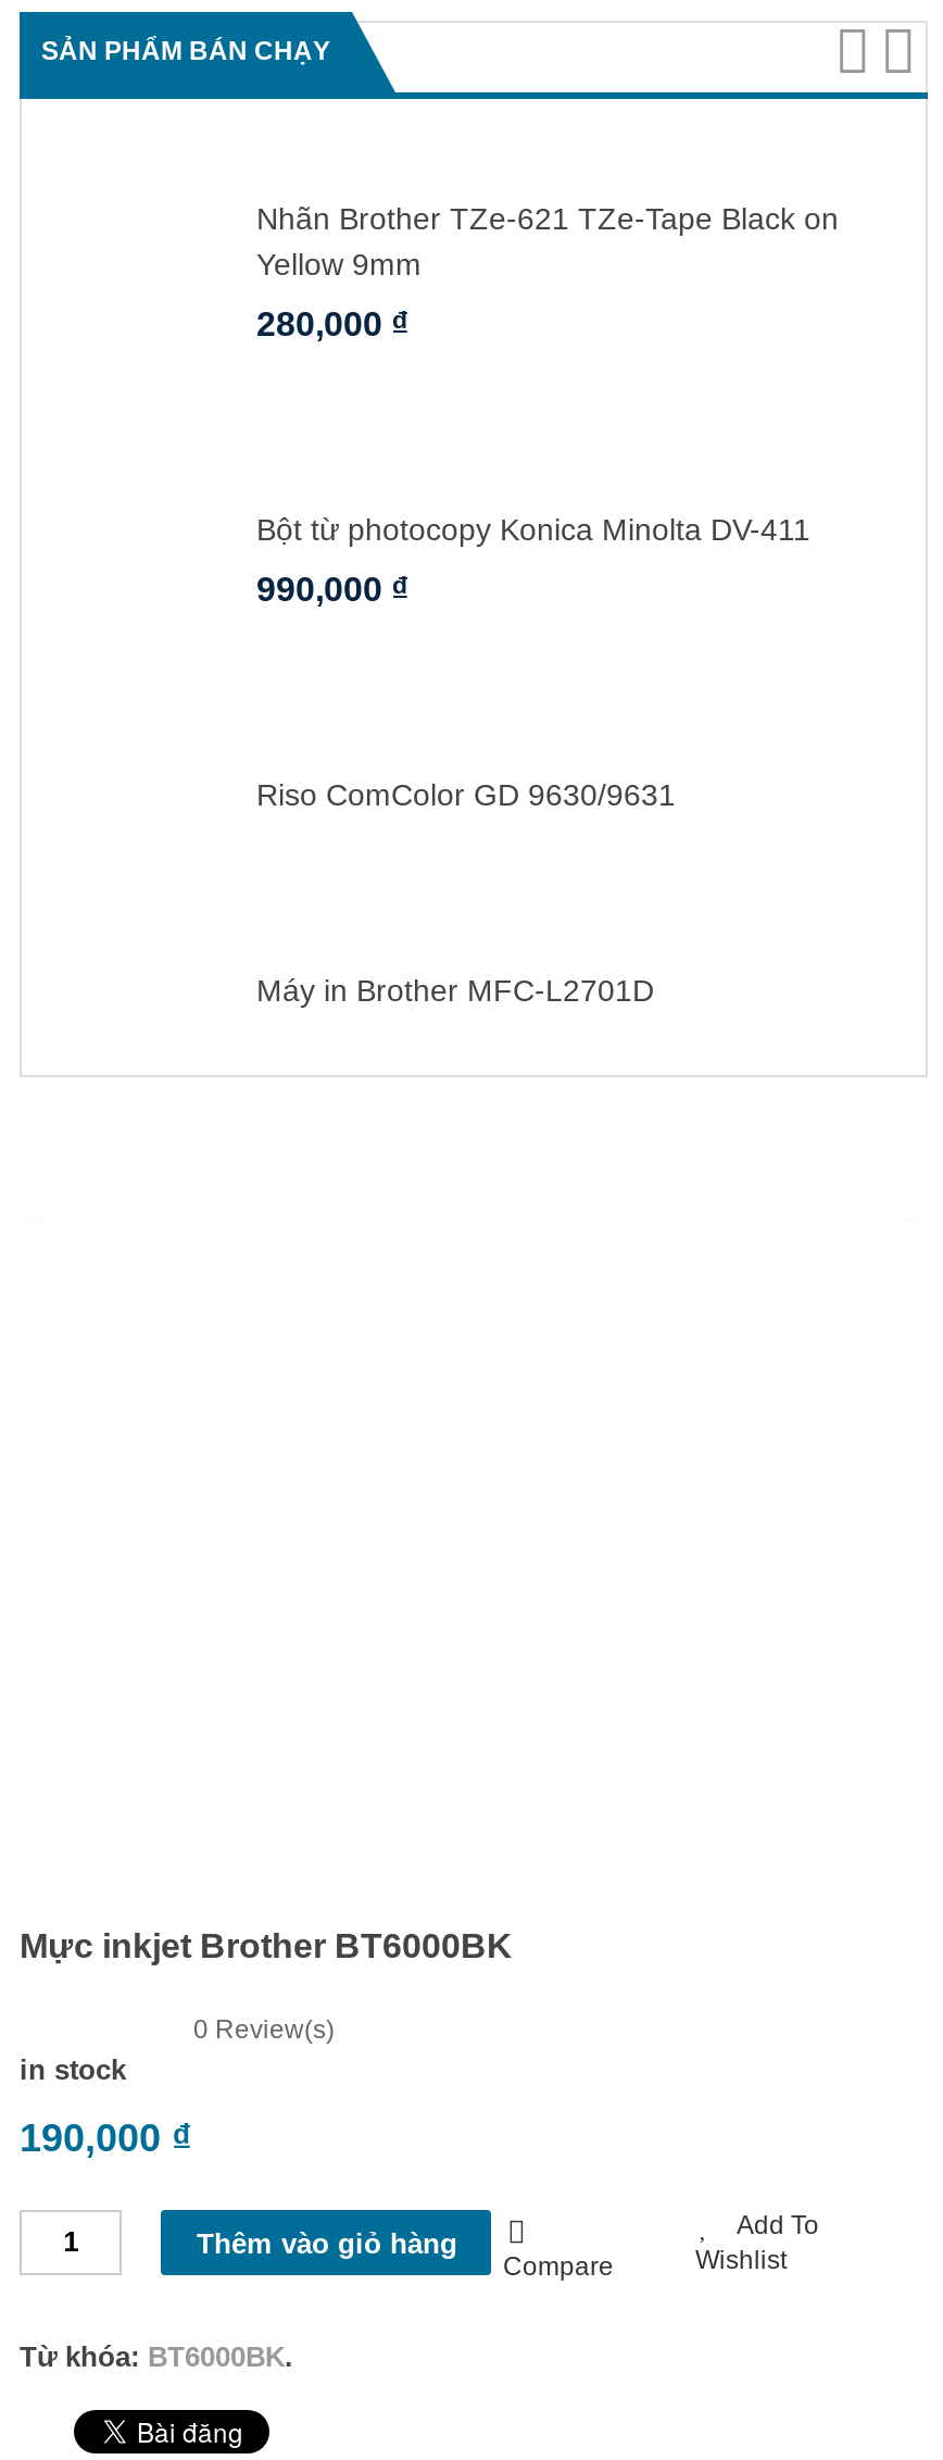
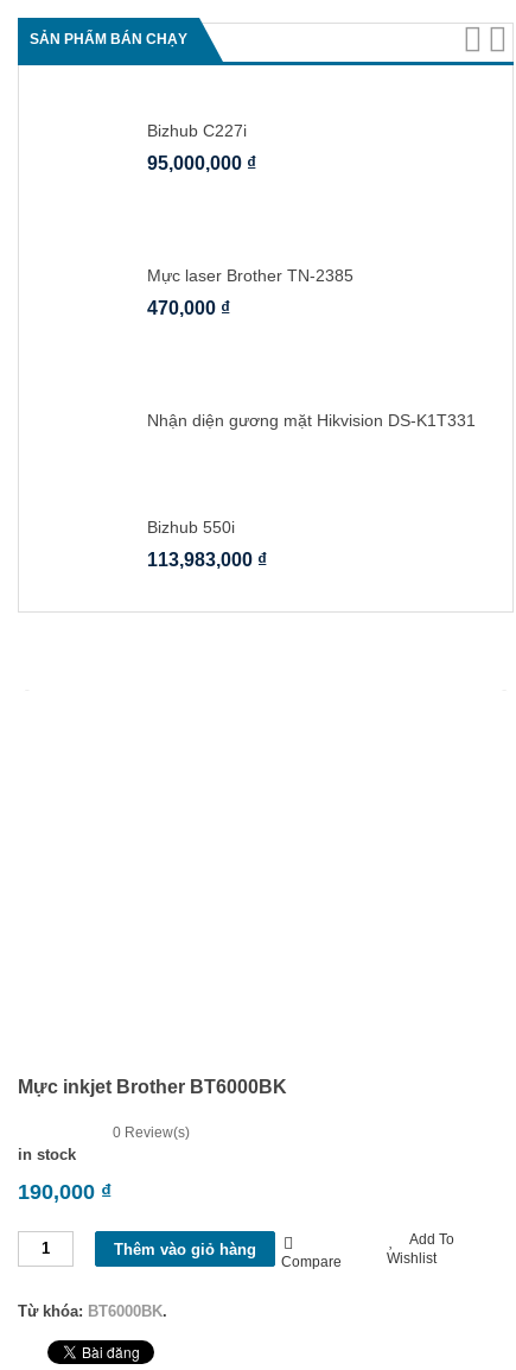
[256,200,839,342] Nhãn Brother TZe-621 TZe-Tape Black on | Yellow 9mm | 280,000 ₫ -> [147,121,256,173] Bizhub C227i | 95,000,000 ₫
[256,511,810,607] Bột từ photocopy Konica Minolta DV-411 | 990,000 ₫ -> [147,265,353,318] Mực laser Brother TN-2385 | 470,000 ₫
[256,776,676,811] Riso ComColor GD 9630/9631 -> [147,410,476,429] Nhận diện gương mặt Hikvision DS-K1T331
[256,972,654,1007] Máy in Brother MFC-L2701D -> [147,517,267,569] Bizhub 550i | 113,983,000 ₫

